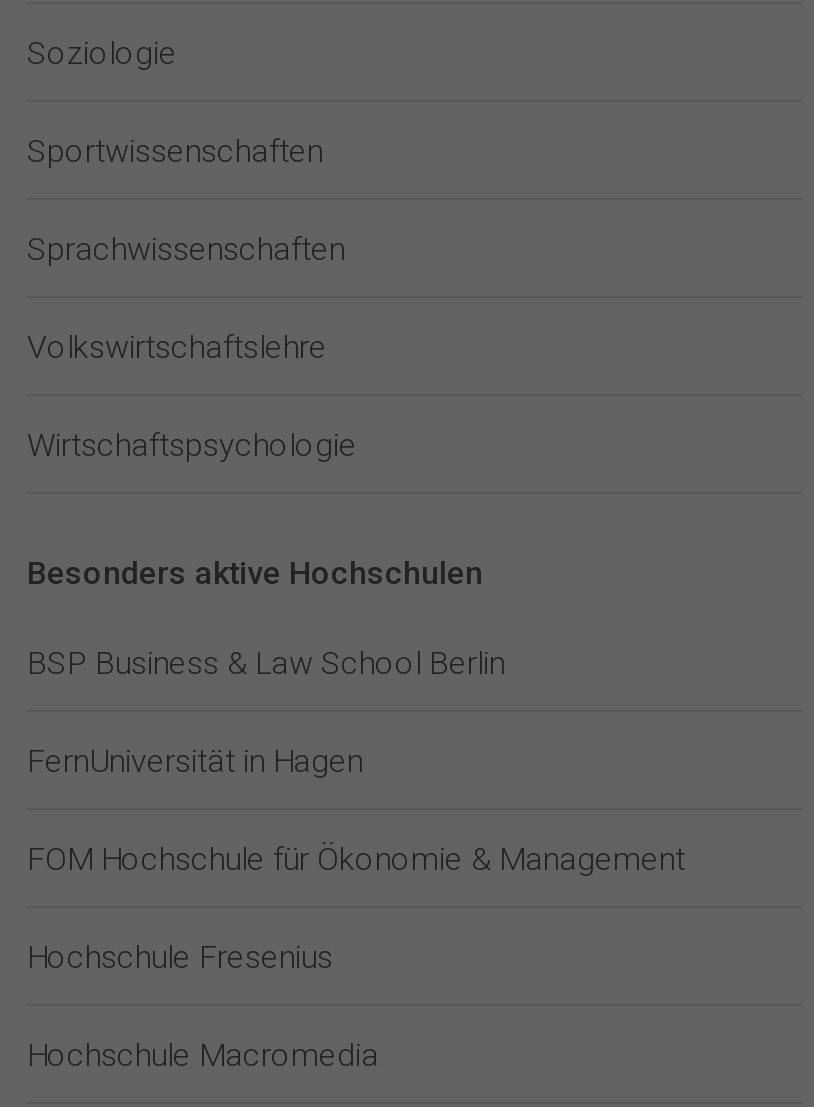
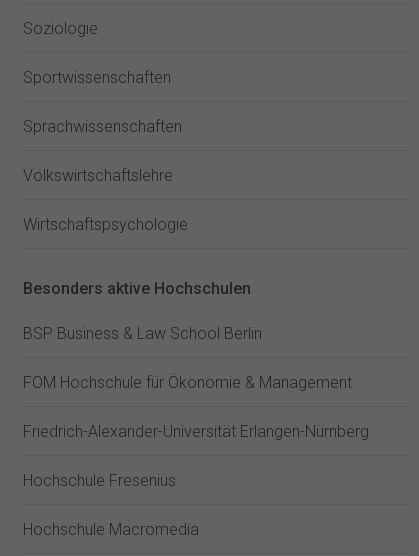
[27,742,363,780] FernUniversität in Hagen -> none
moved [27,840,685,878] -> [23,373,352,392]: FOM Hochschule für Ökonomie & Management
none -> [23,422,369,441] Friedrich-Alexander-Universität Erlangen-Nürnberg

